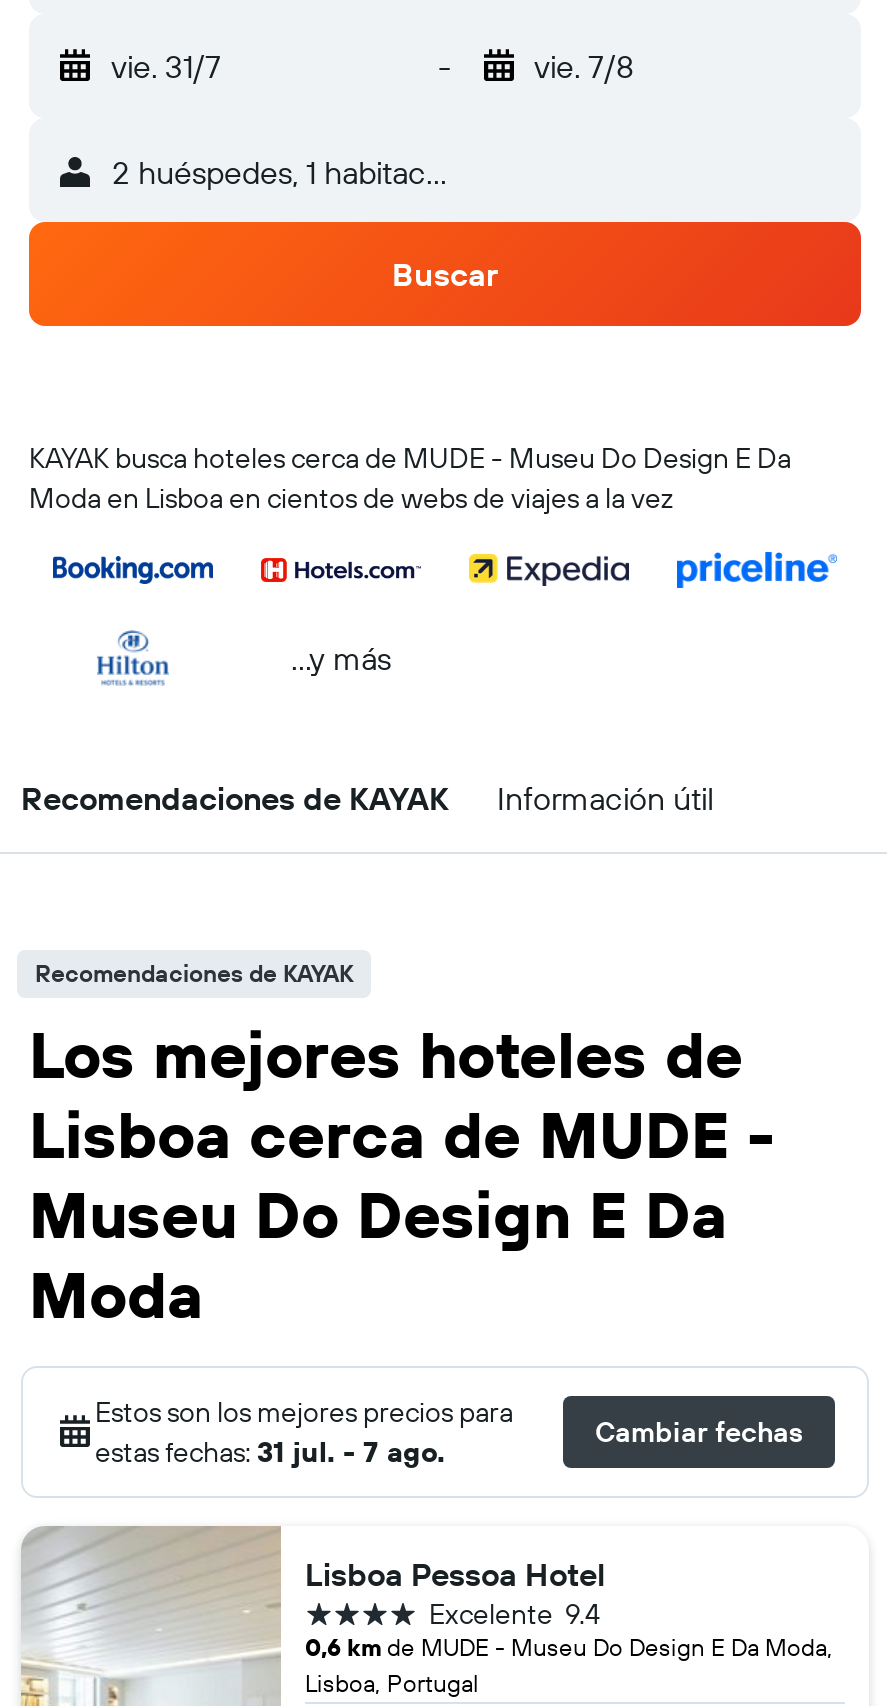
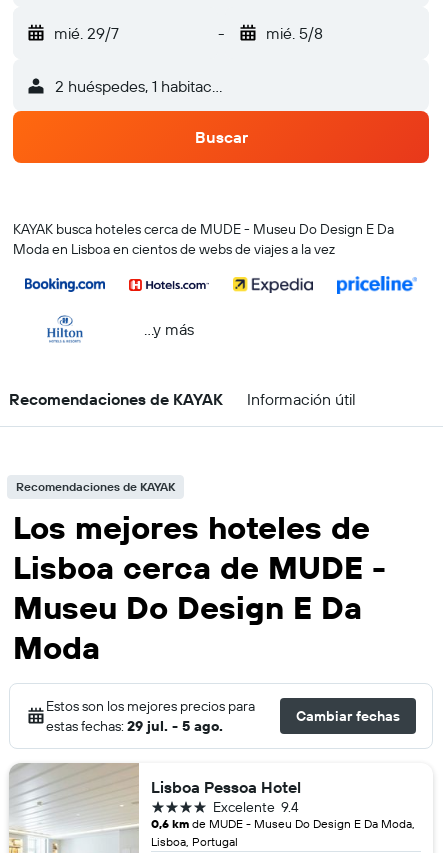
[111,46,221,86] vie. 31/7 -> [54,23,119,43] mié. 29/7
[534,46,634,86] vie. 7/8 -> [265,23,322,43] mié. 5/8
[95,1434,445,1470] estas fechas: 31 jul. - 7 ago. -> [46,717,223,735] estas fechas: 29 jul. - 5 ago.

